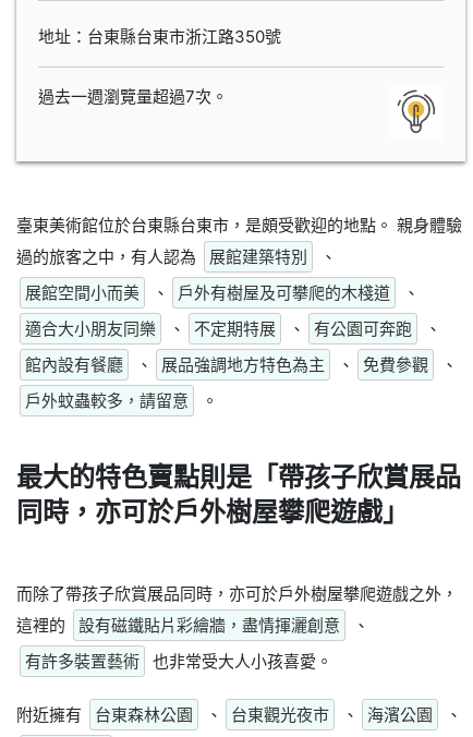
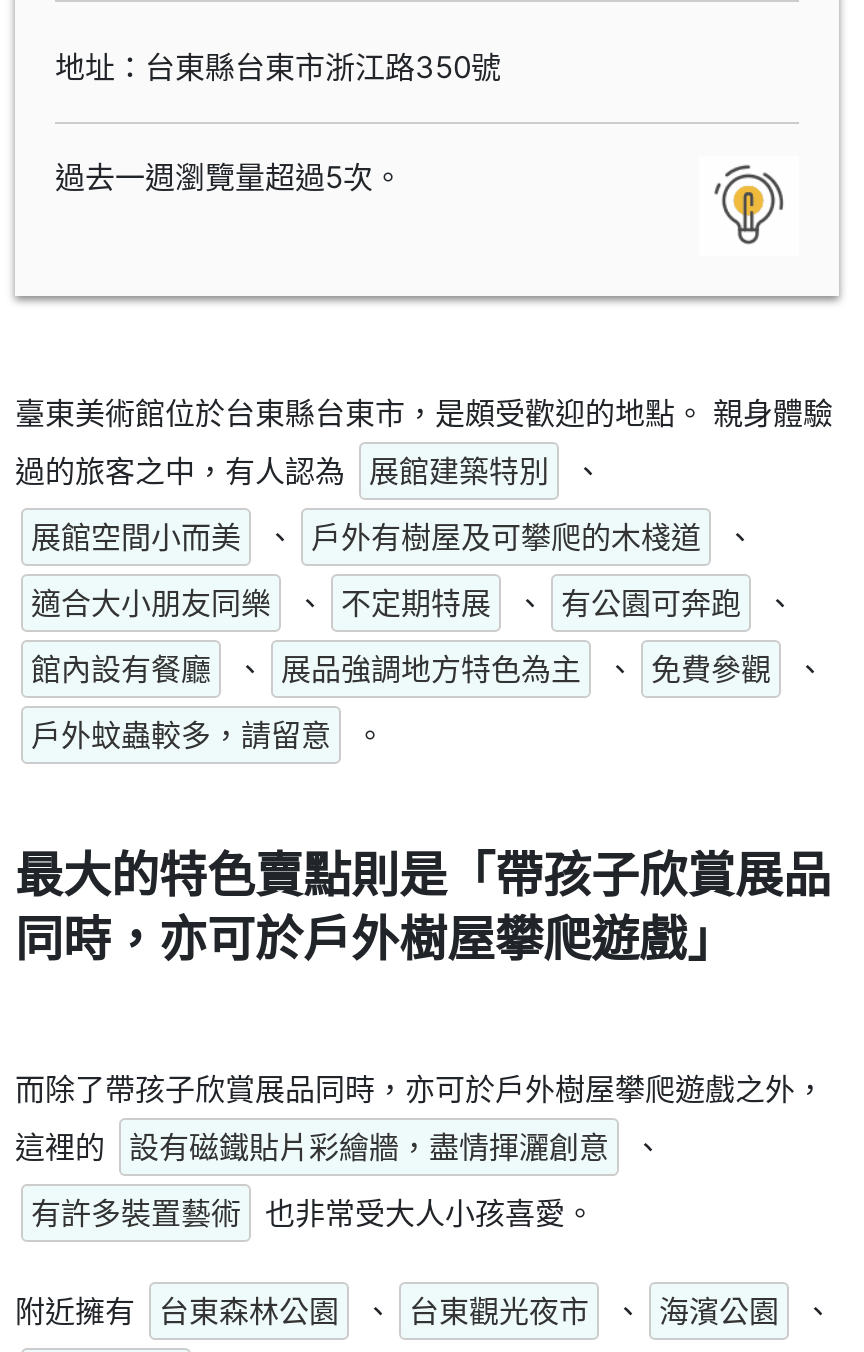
[38,86,228,107] 過去一週瀏覽量超過7次。 -> [55,158,403,196] 過去一週瀏覽量超過5次。

